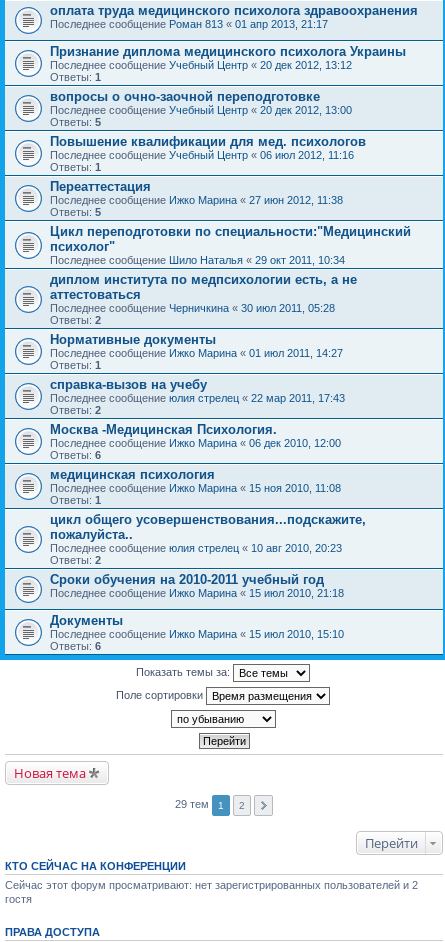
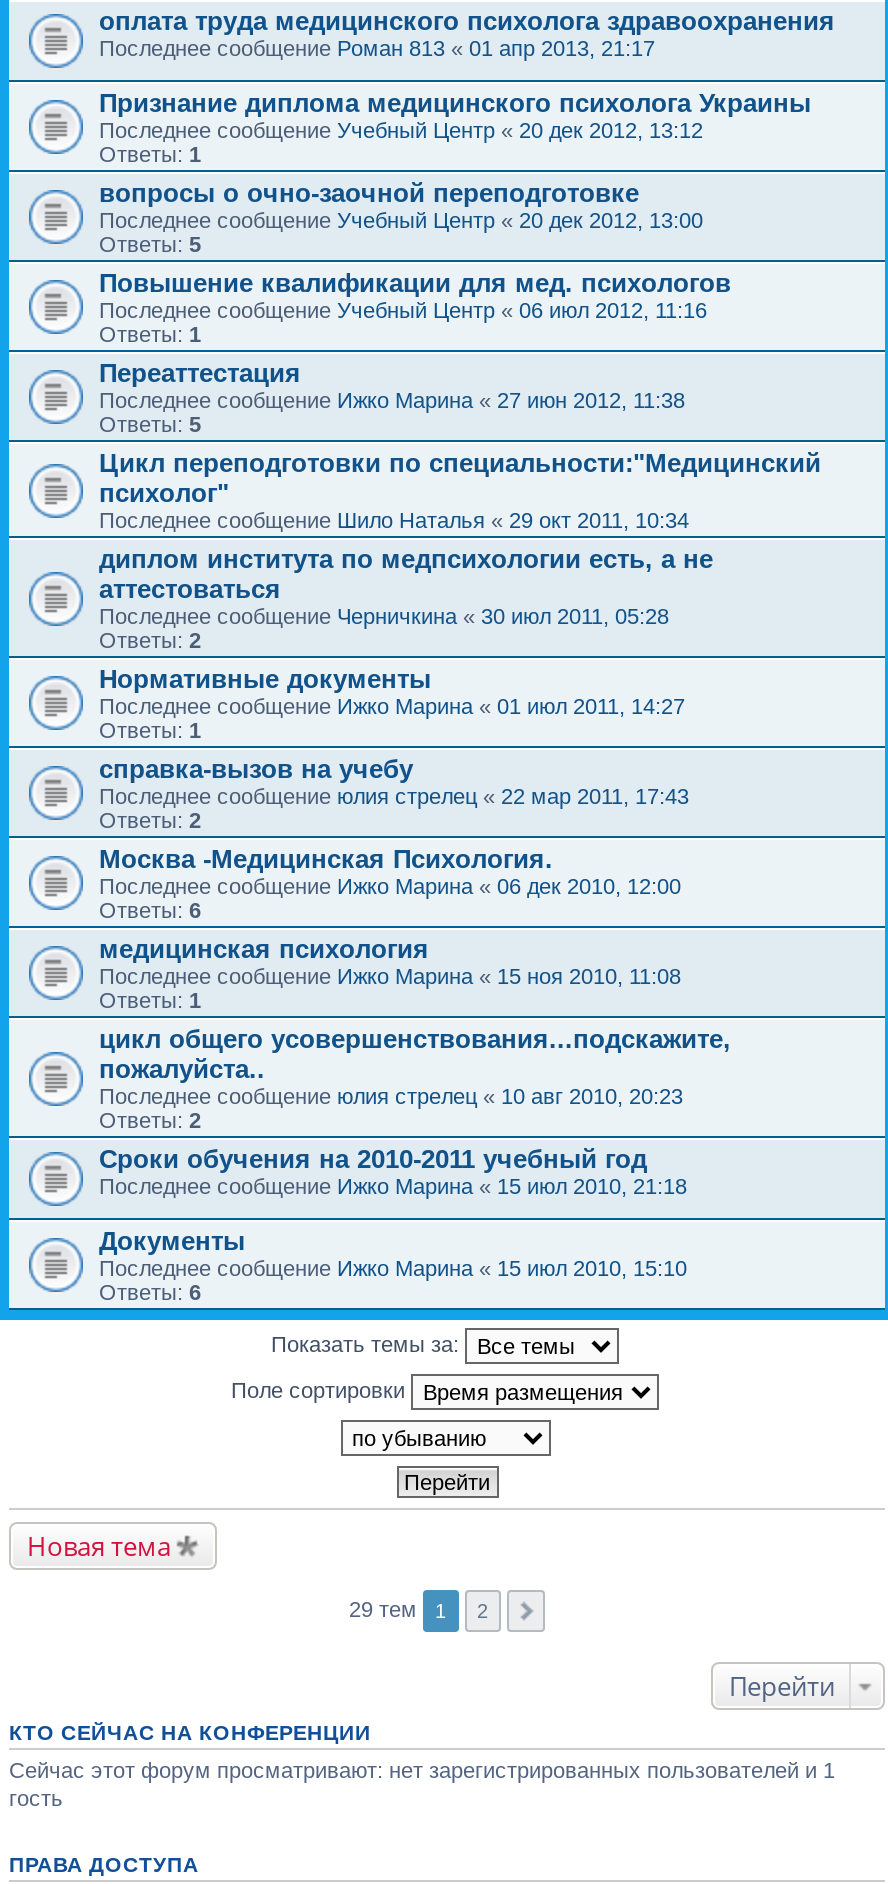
[5,879,418,905] Сейчас этот форум просматривают: нет зарегистрированных пользователей и 2 | гостя -> [9,1758,835,1810] Сейчас этот форум просматривают: нет зарегистрированных пользователей и 1 | гость

